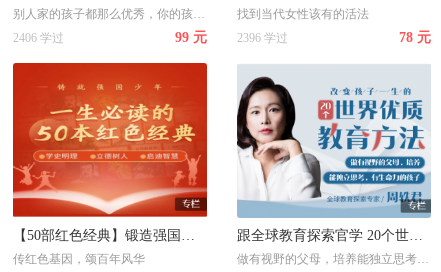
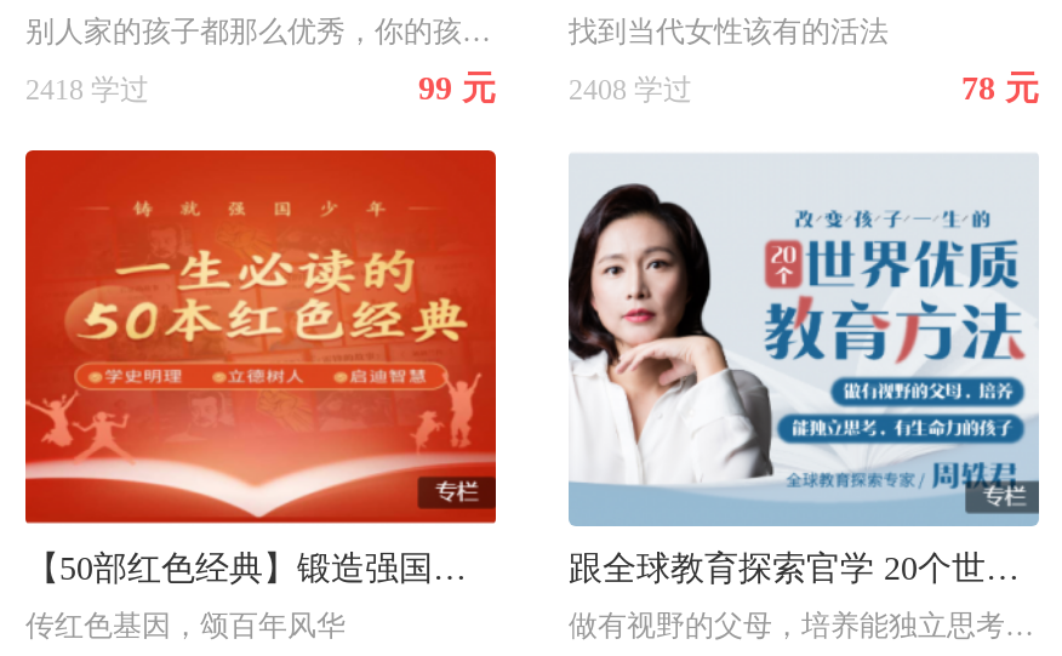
[13,31,64,45] 2406 学过 -> [25,73,149,106] 2418 学过
[237,31,288,45] 2396 学过 -> [569,73,692,106] 2408 学过

